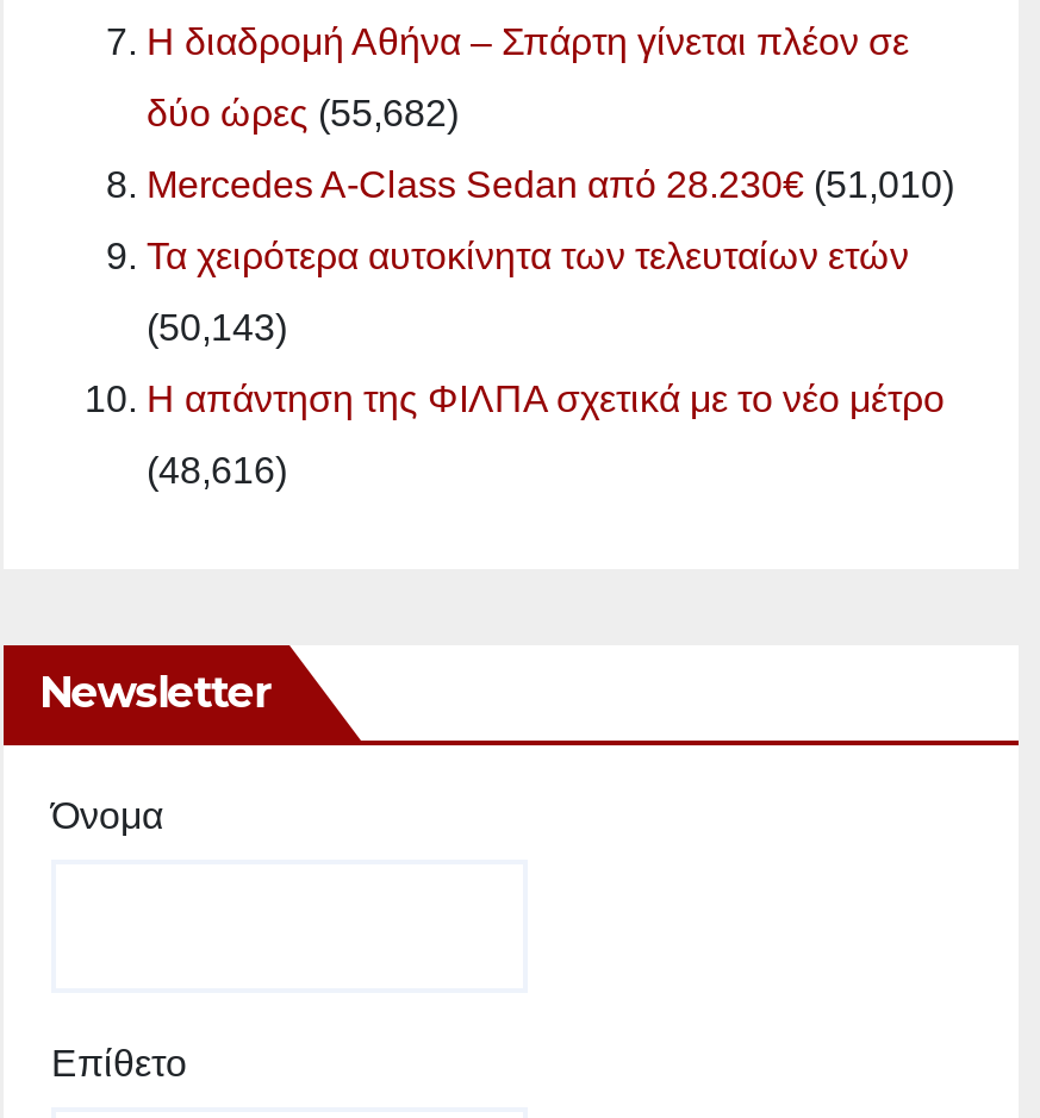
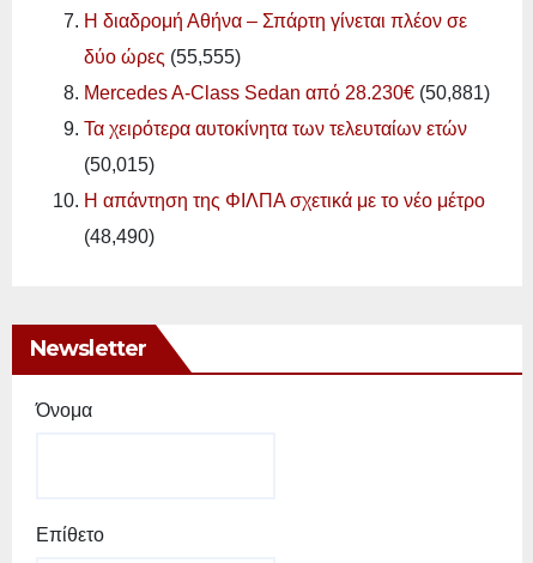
[147,93,459,133] δύο ώρες (55,682) -> [84,47,241,67] δύο ώρες (55,555)
[147,164,954,205] Mercedes A-Class Sedan από 28.230€ (51,010) -> [84,83,490,103] Mercedes A-Class Sedan από 28.230€ (50,881)
[147,307,287,348] (50,143) -> [84,155,155,175] (50,015)
[147,450,287,491] (48,616) -> [84,226,155,247] (48,490)

